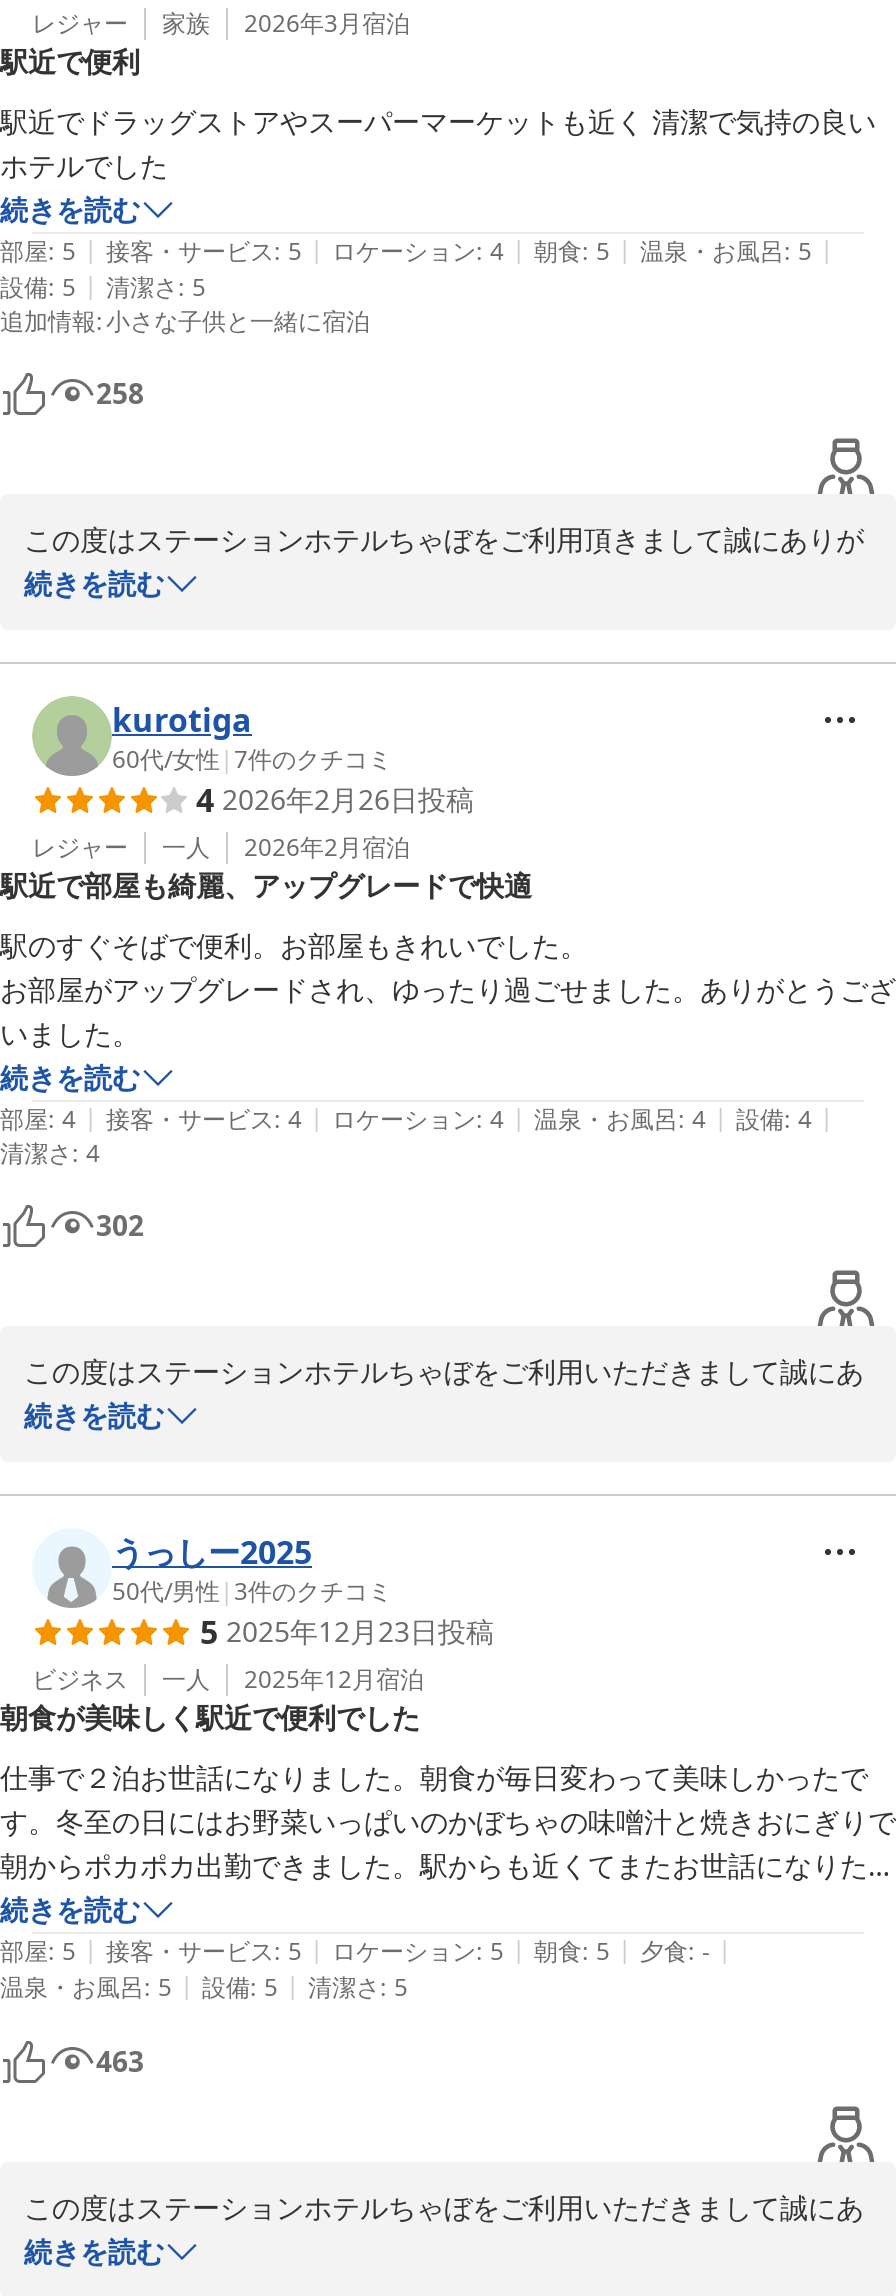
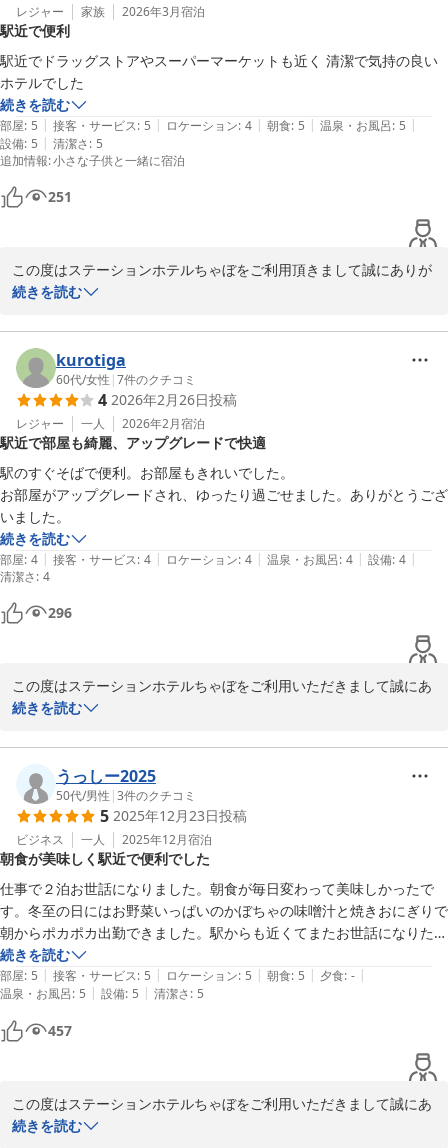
[96,374,144,412] 258 -> [48,187,72,206] 251
[96,1206,144,1244] 302 -> [48,603,72,622] 296
[96,2042,144,2080] 463 -> [48,1021,72,1040] 457

